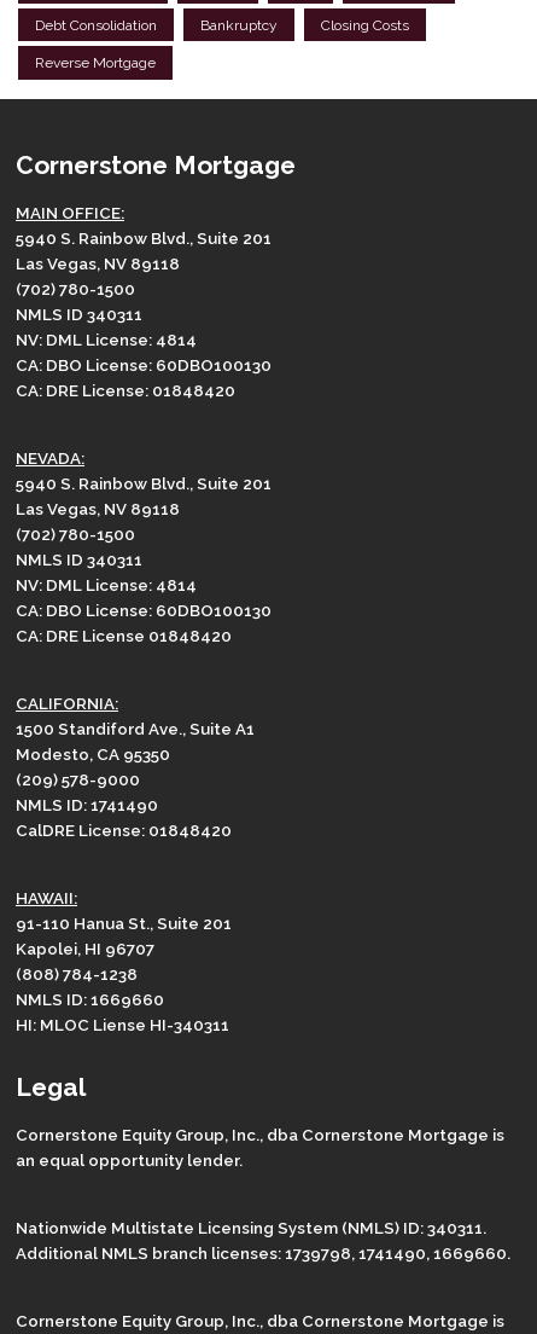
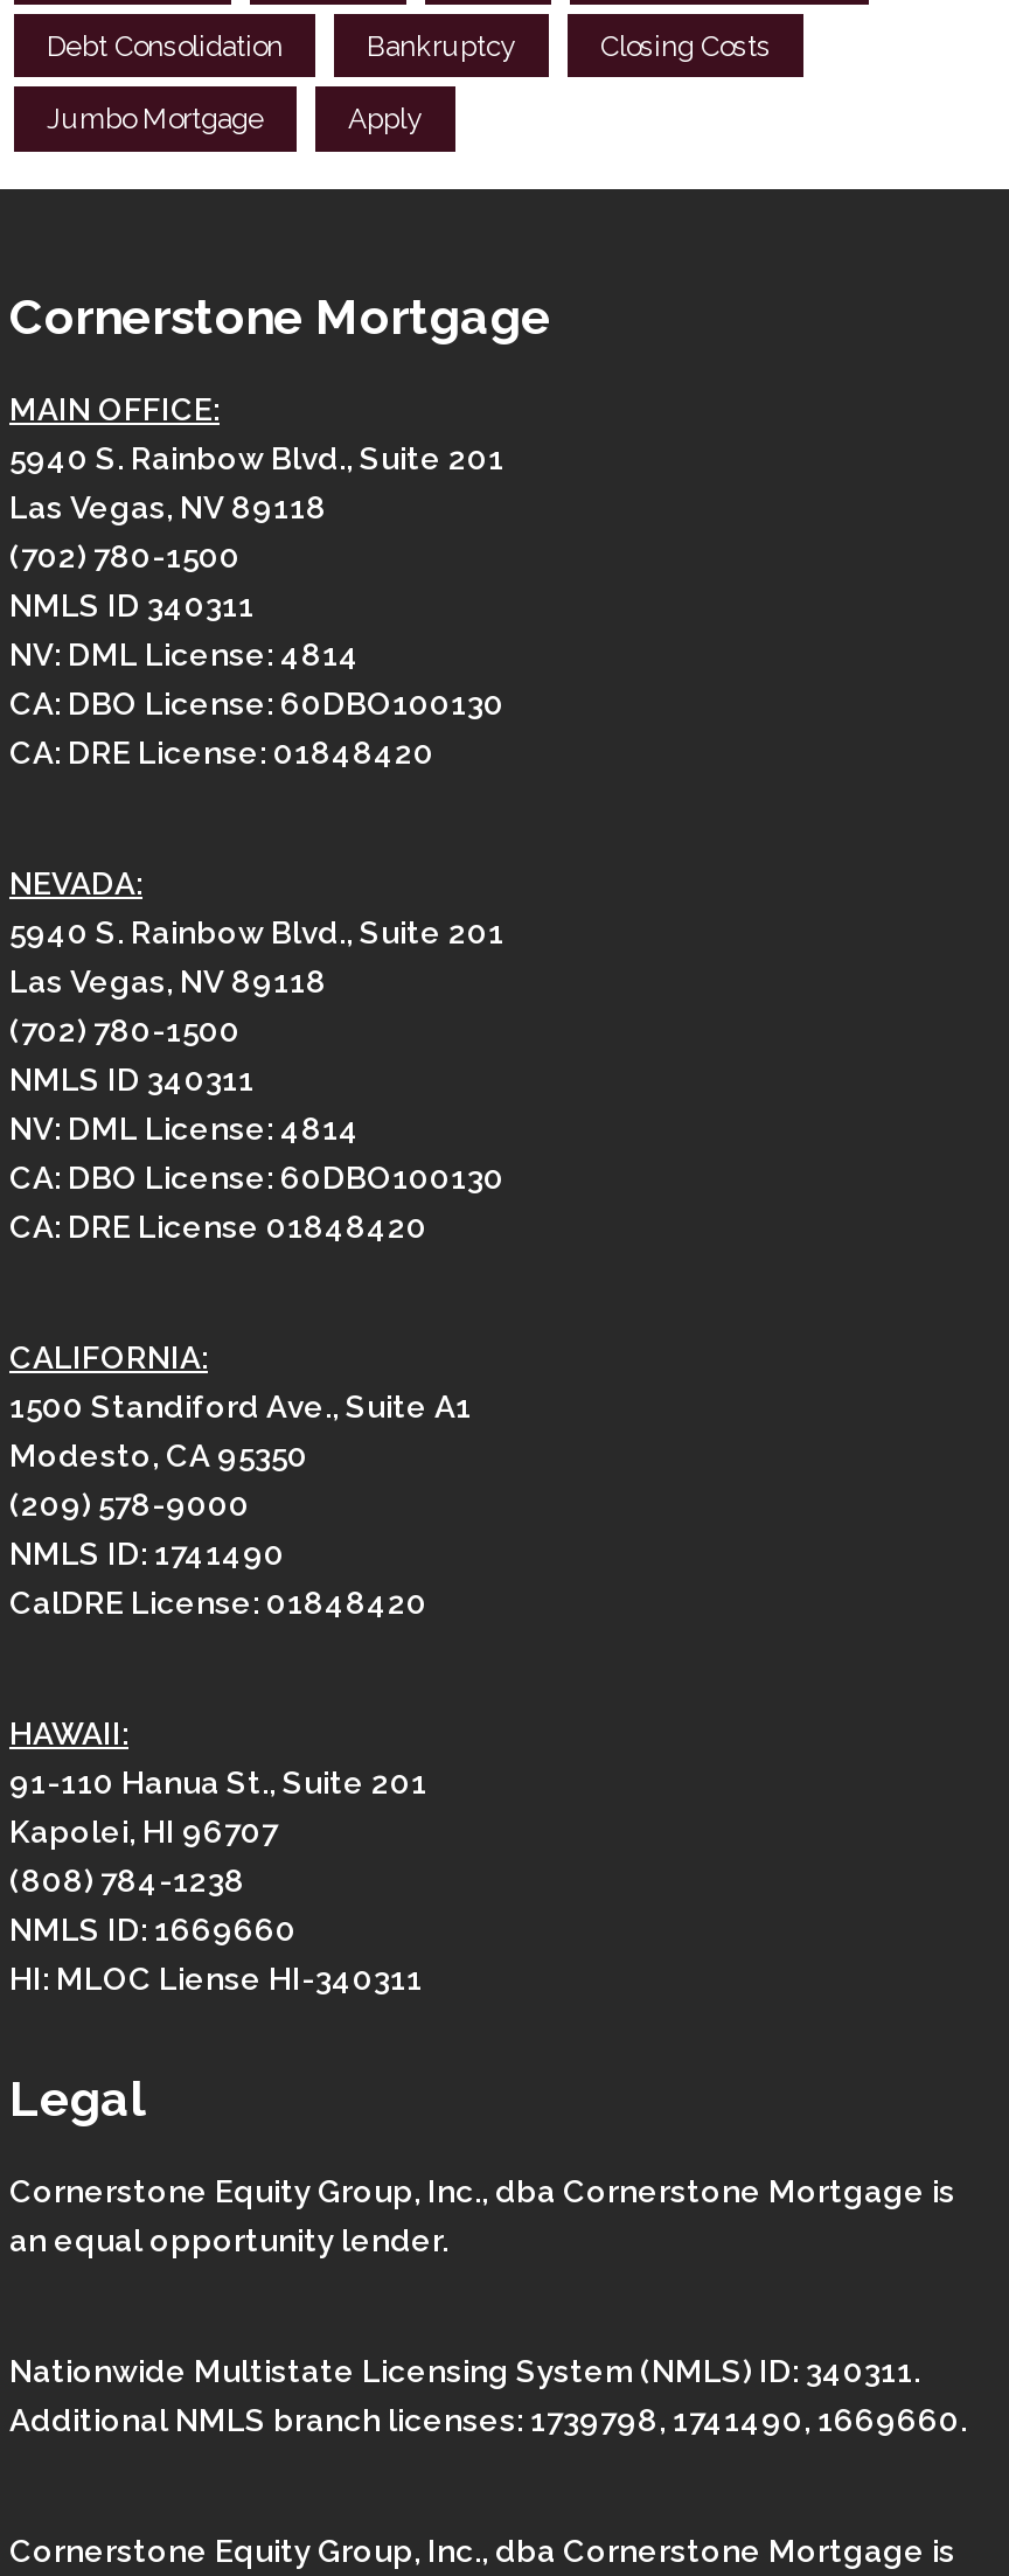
[35,55,156,72] Reverse Mortgage -> [47,103,423,136] Jumbo Mortgage | Apply

